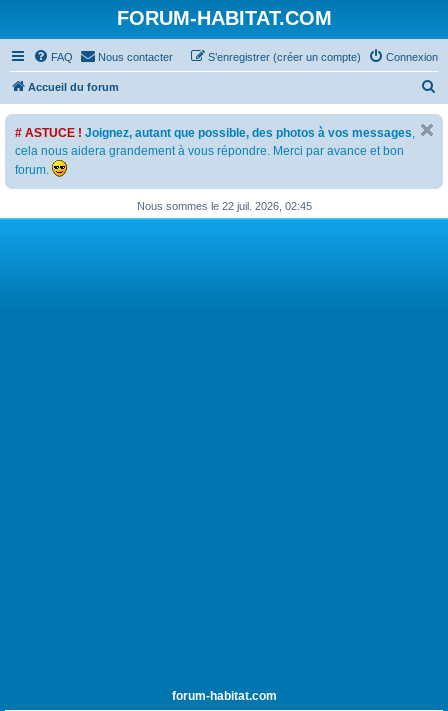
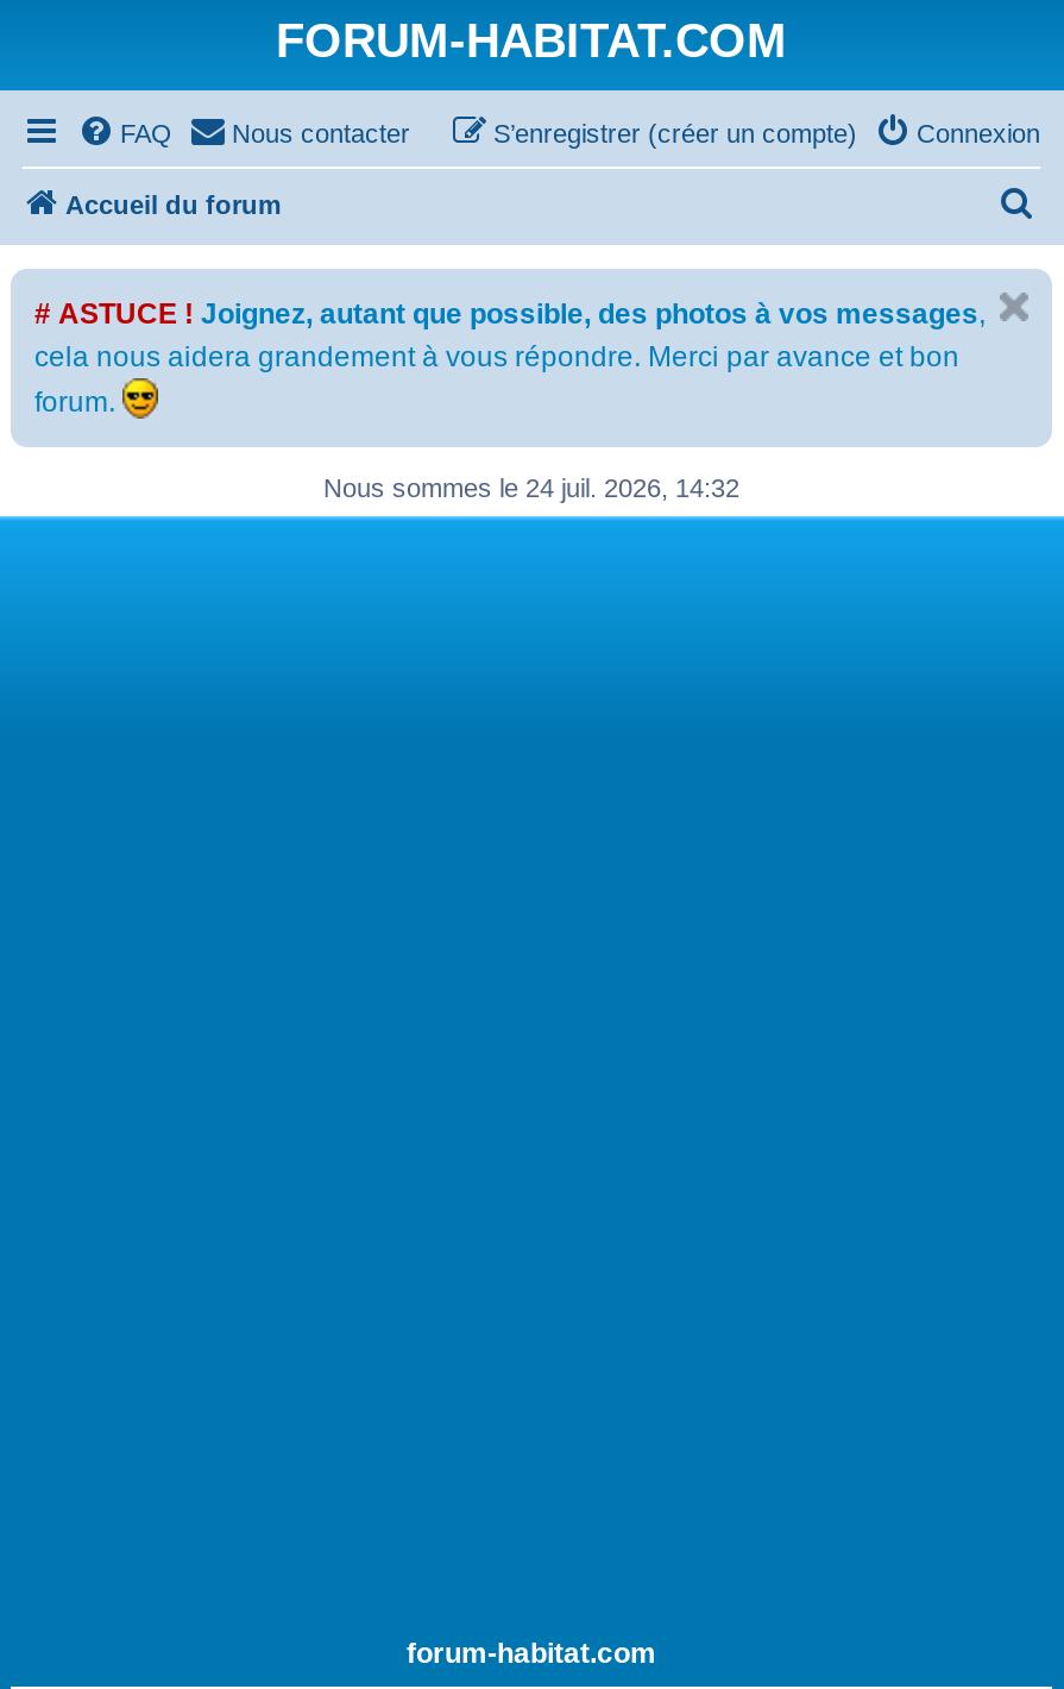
[136,200,311,212] Nous sommes le 22 juil. 2026, 02:45 -> [323,473,739,502] Nous sommes le 24 juil. 2026, 14:32

